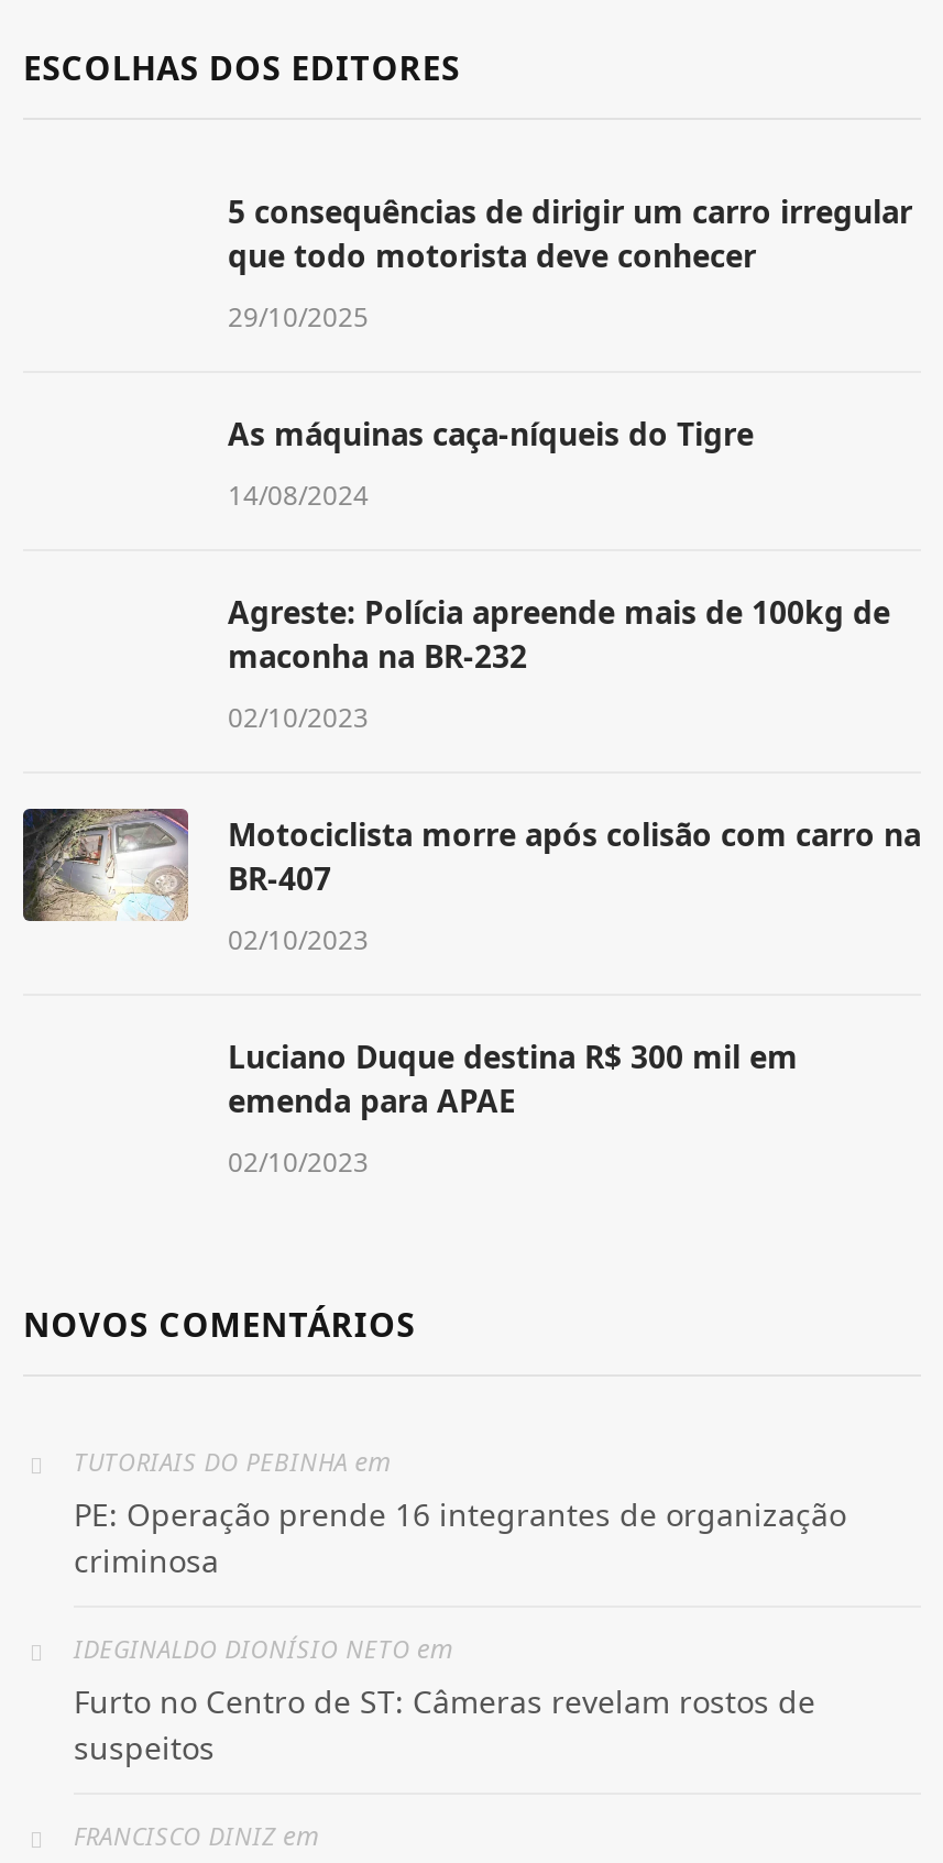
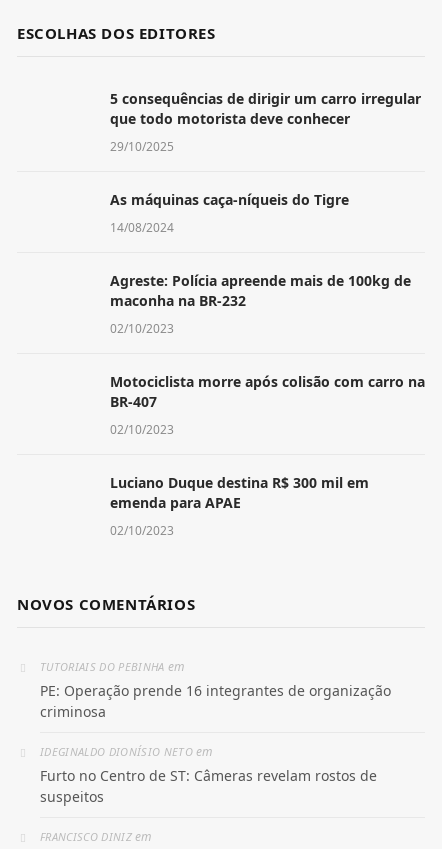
[21,807,190,923] [image] -> none

